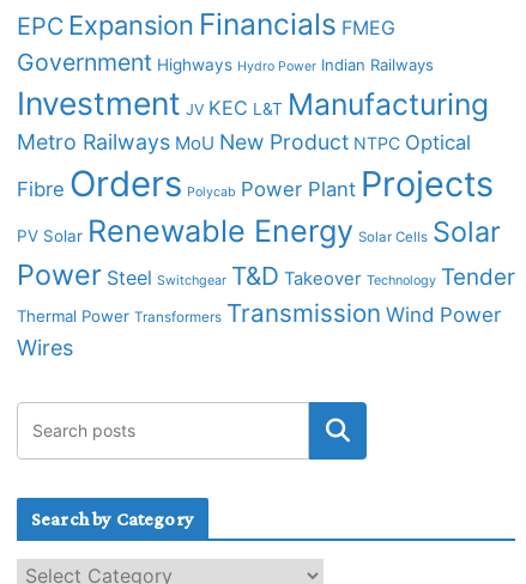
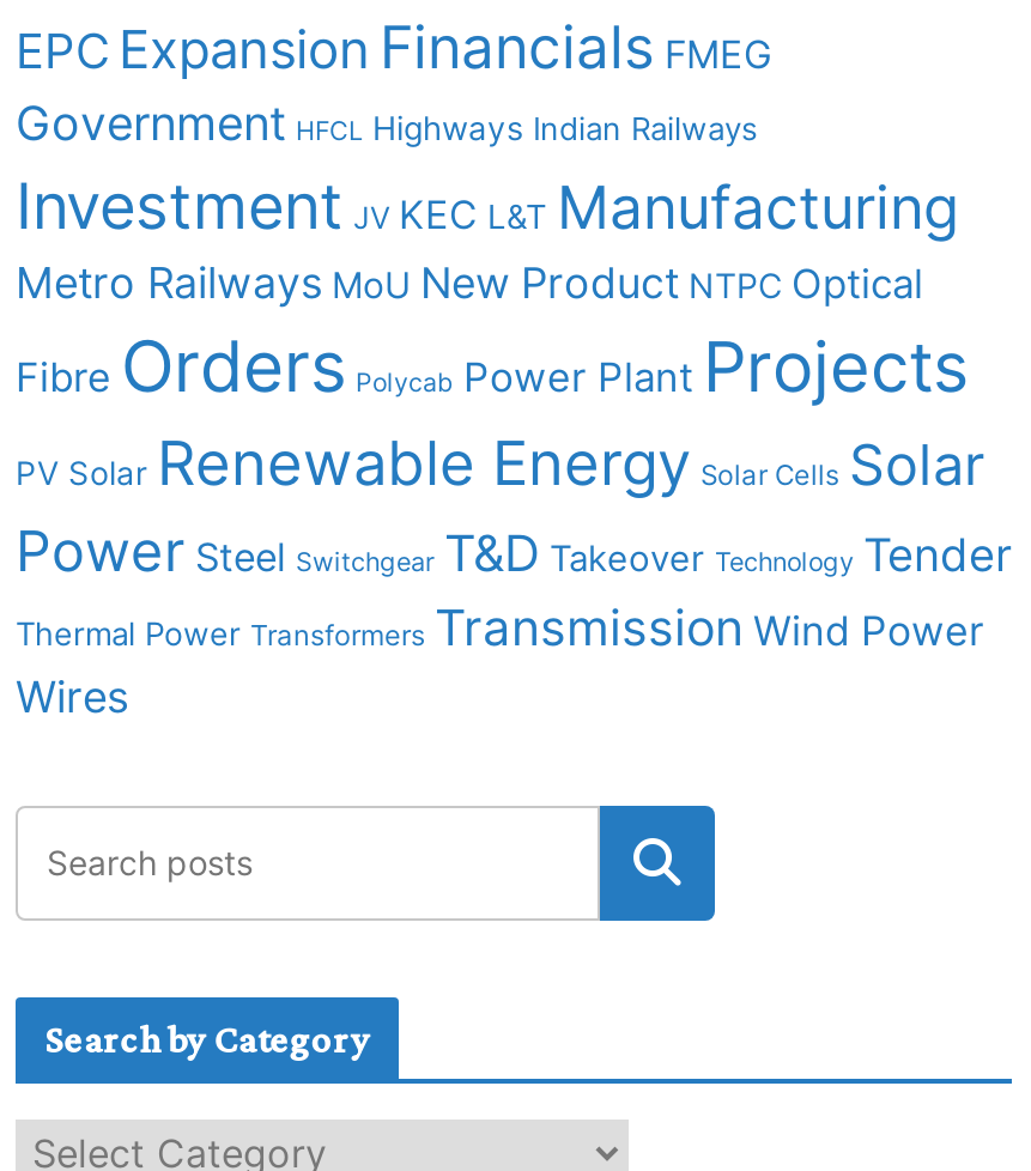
[17,48,434,76] Government Highways Hydro Power Indian Railways -> [16,95,758,153] Government HFCL Highways Indian Railways

